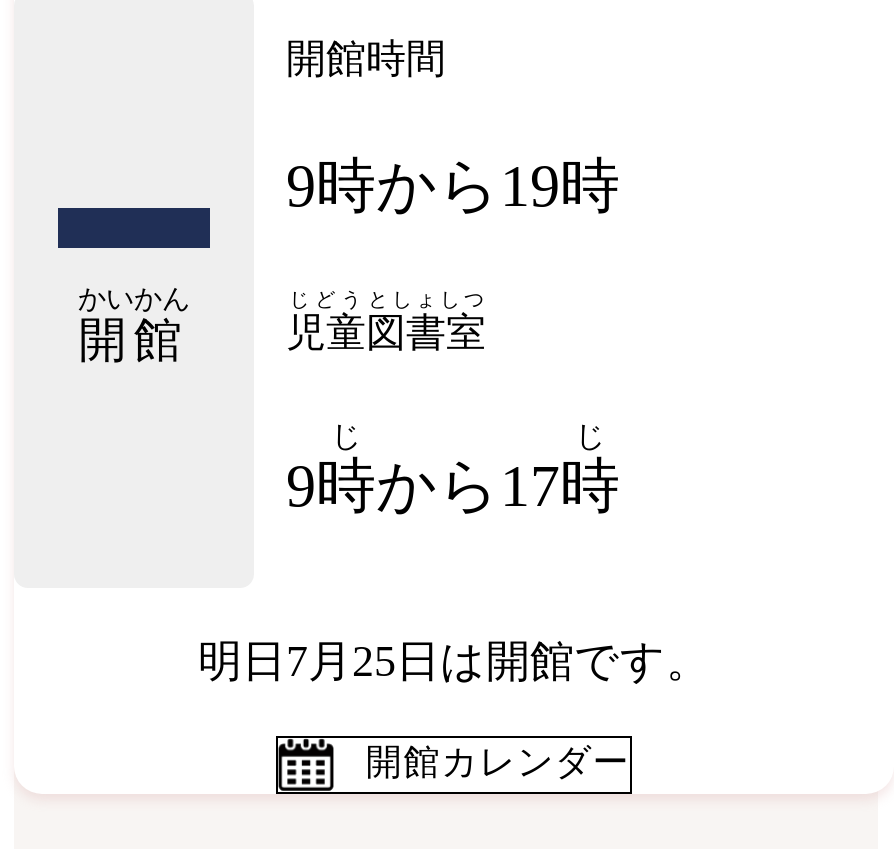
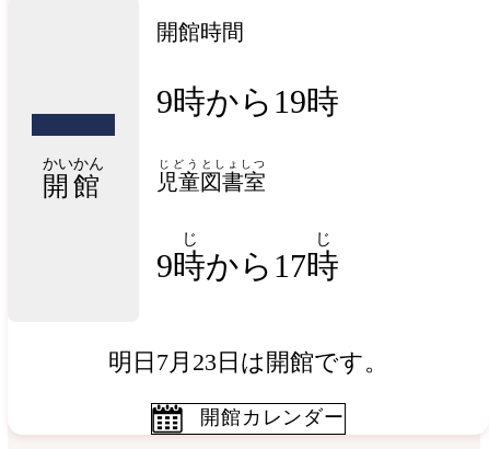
[198,636,710,686] 明日7月25日は開館です。 -> [108,348,388,375] 明日7月23日は開館です。

